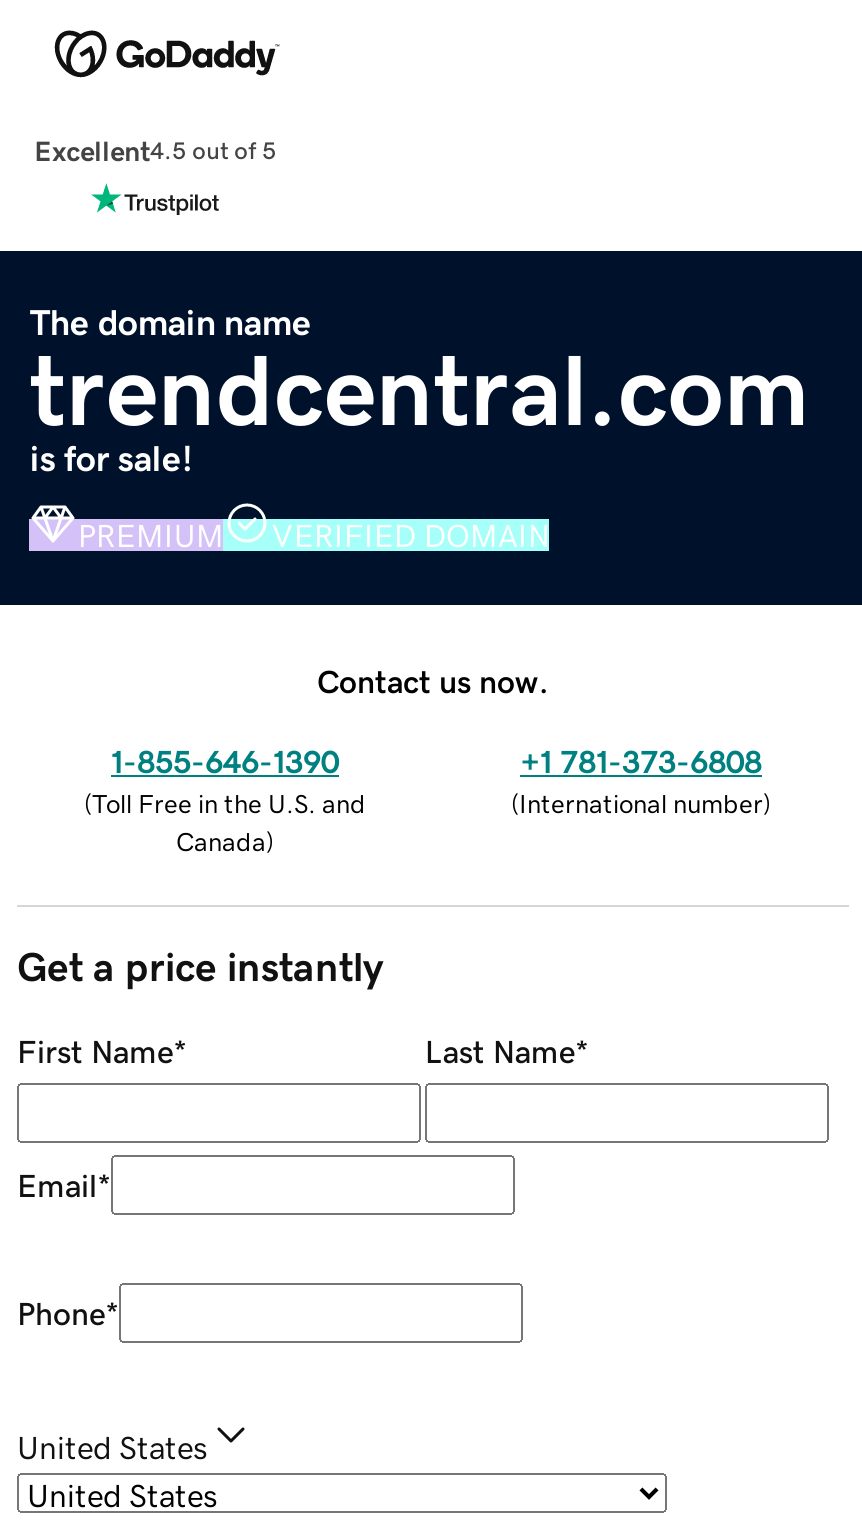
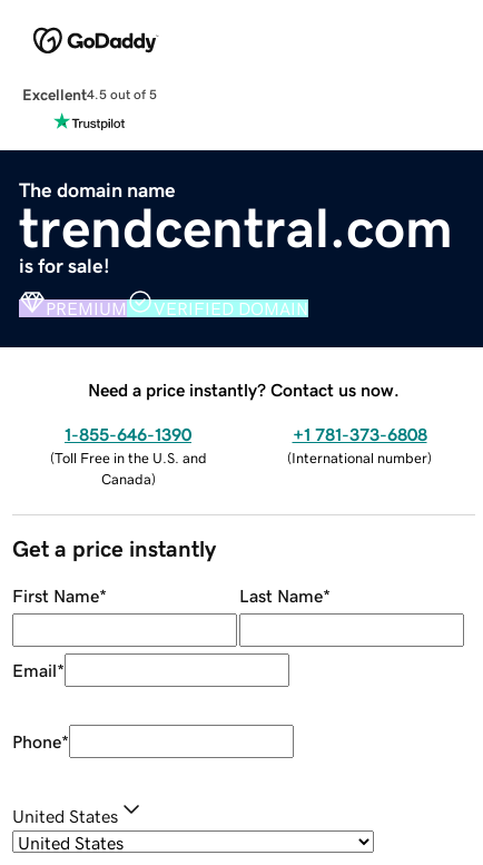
[317,664,549,696] Contact us now. -> [88,380,400,398] Need a price instantly? Contact us now.

